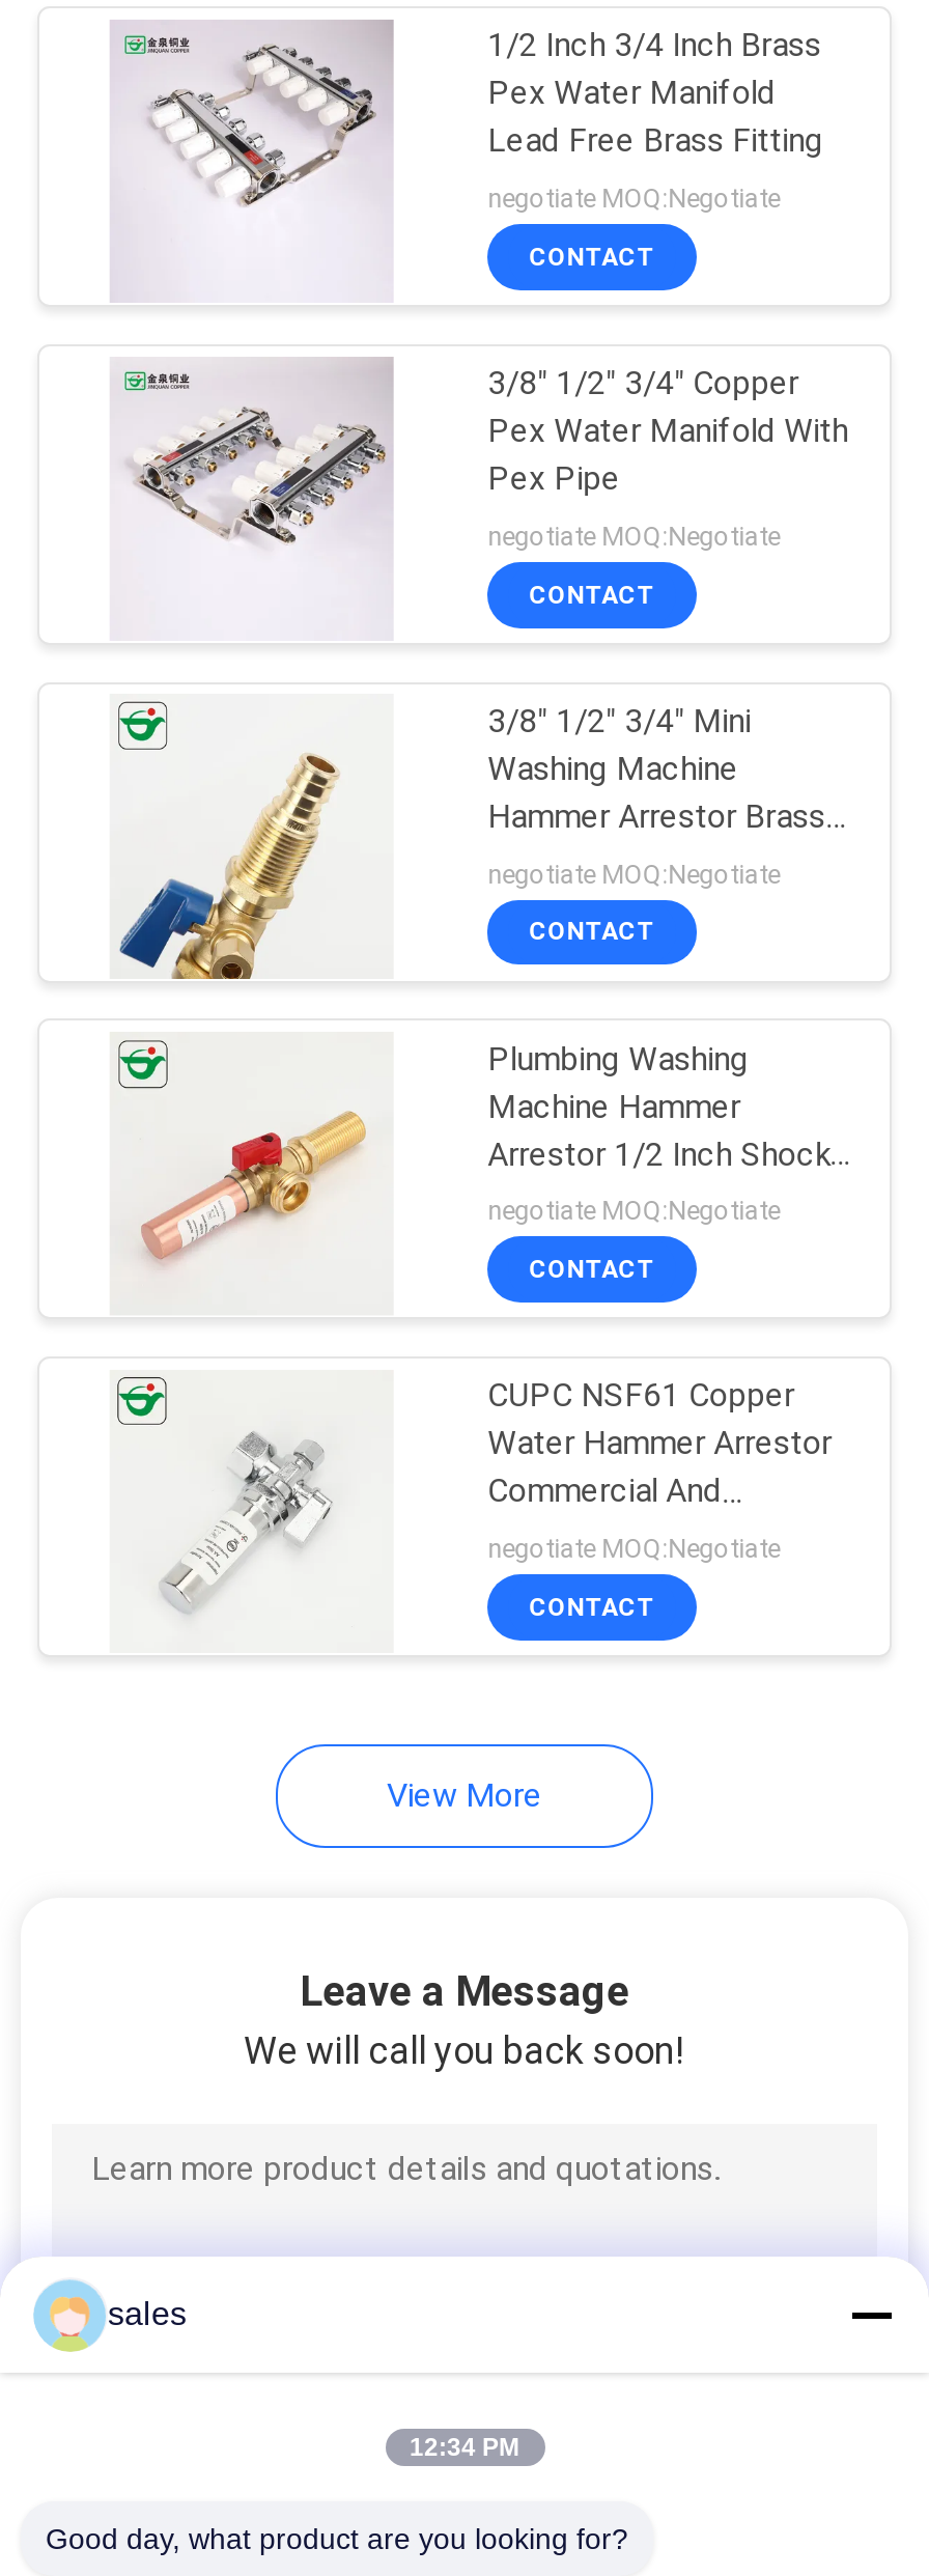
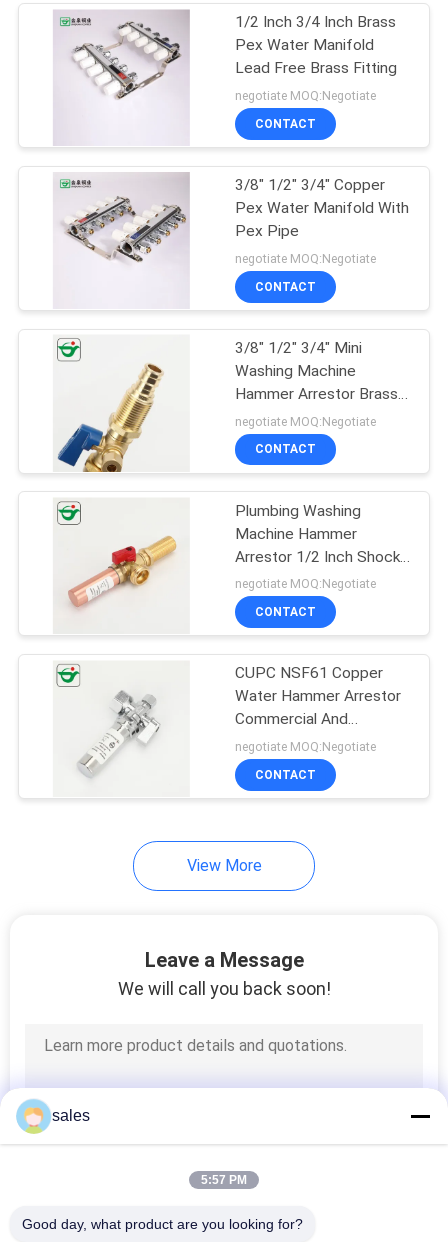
[410,2433,519,2462] 12:34 PM -> [201,1173,247,1187] 5:57 PM

